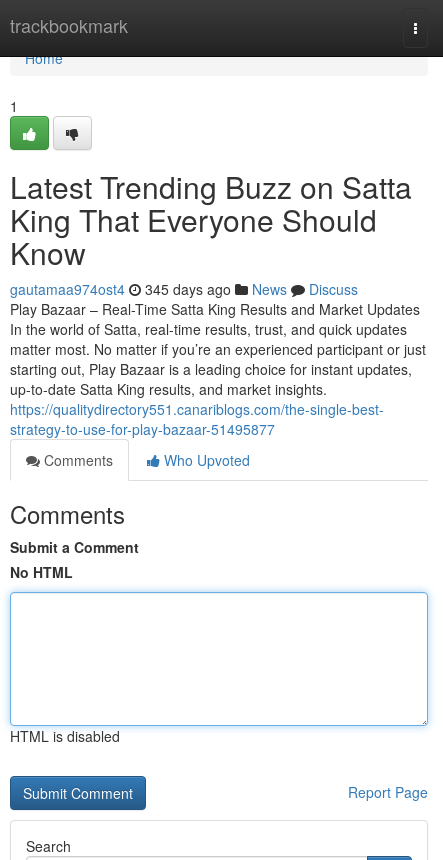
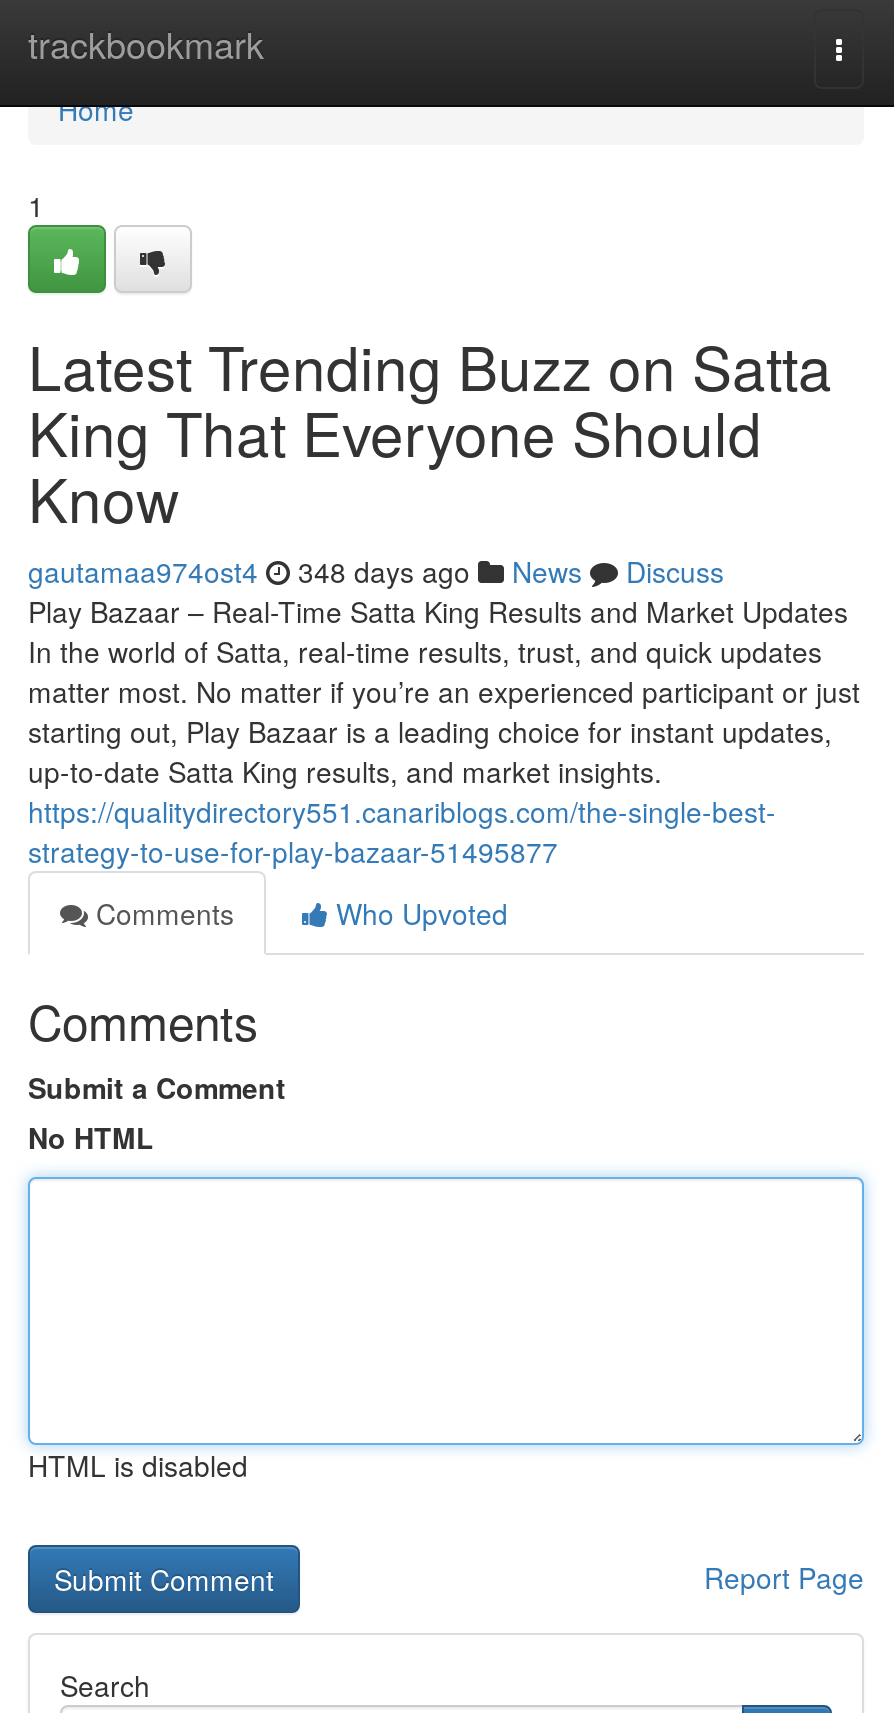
[10,279,358,299] gautamaa974ost4 345 days ago News Discuss -> [28,551,724,591] gautamaa974ost4 348 days ago News Discuss

